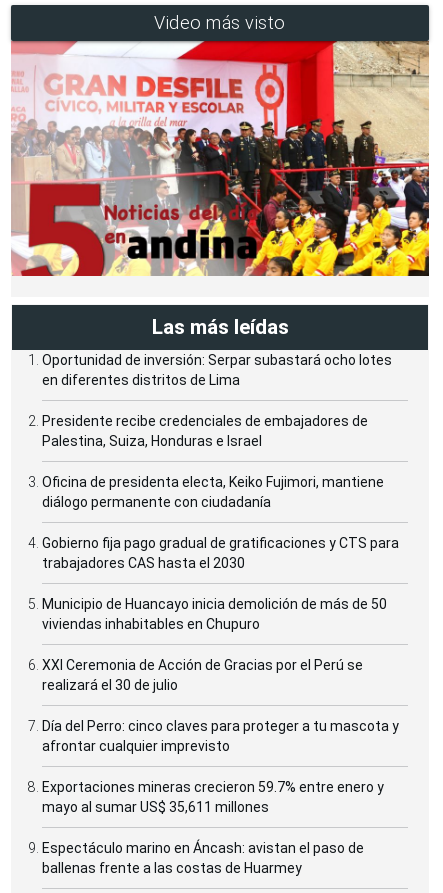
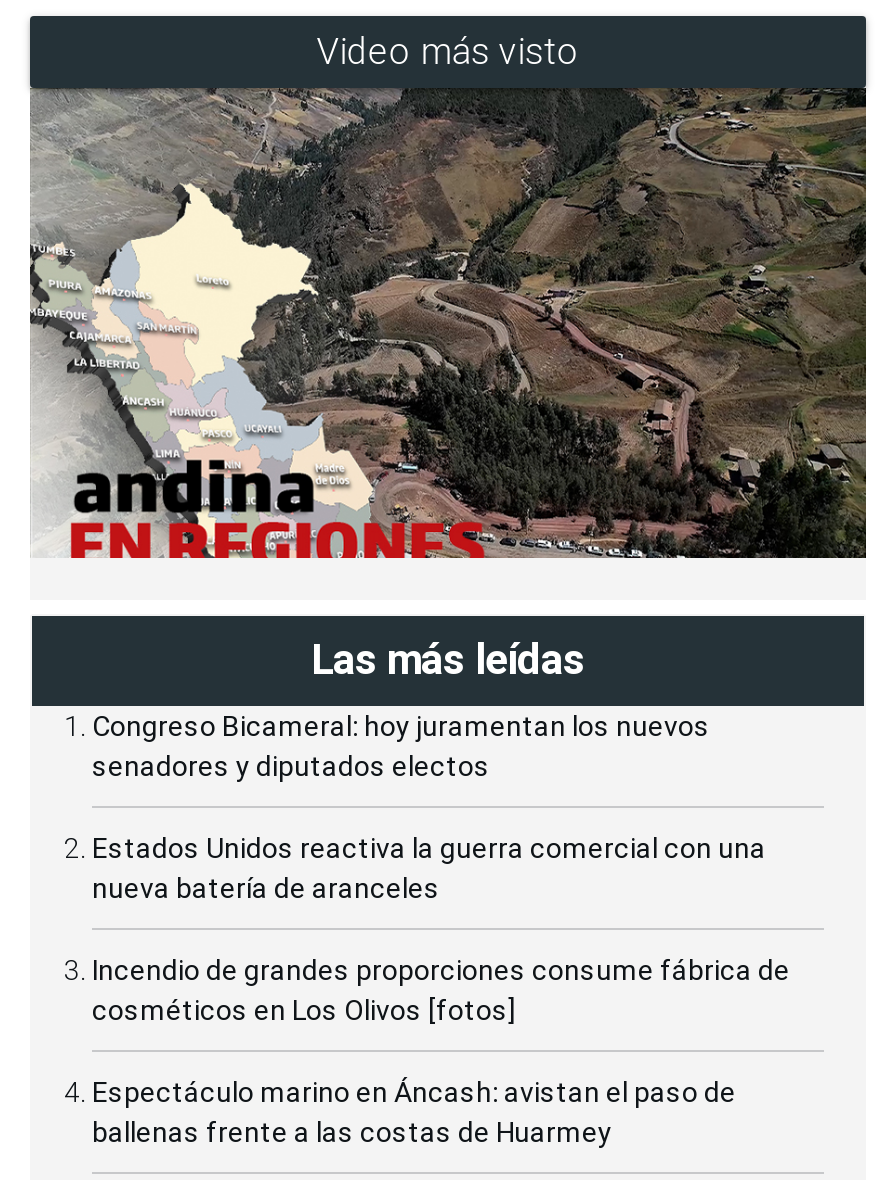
[11,40,430,277] [image] -> [28,88,868,560] [image]
[42,352,399,815] Oportunidad de inversión: Serpar subastará ocho lotes | en diferentes distritos de Lima | Presidente recibe credenciales de embajadores de | Palestina, Suiza, Honduras e Israel | Oficina de presidenta electa, Keiko Fujimori, mantiene | diálogo permanente con ciudadanía | Gobierno fija pago gradual de gratificaciones y CTS para | trabajadores CAS hasta el 2030 | Municipio de Huancayo inicia demolición de más de 50 | viviendas inhabitables en Chupuro | XXI Ceremonia de Acción de Gracias por el Perú se | realizará el 30 de julio | Día del Perro: cinco claves para proteger a tu mascota y | afrontar cualquier imprevisto | Exportaciones mineras crecieron 59.7% entre enero y | mayo al sumar US$ 35,611 millones -> [92,710,790,1026] Congreso Bicameral: hoy juramentan los nuevos | senadores y diputados electos | Estados Unidos reactiva la guerra comercial con una | nueva batería de aranceles | Incendio de grandes proporciones consume fábrica de | cosméticos en Los Olivos [fotos]

